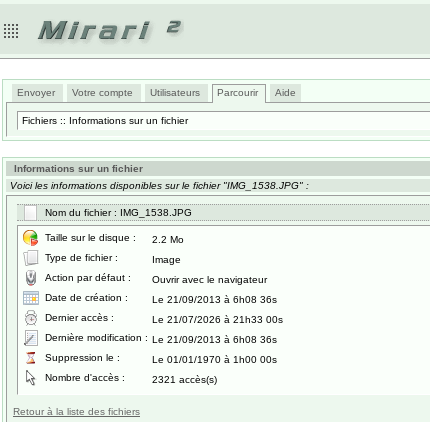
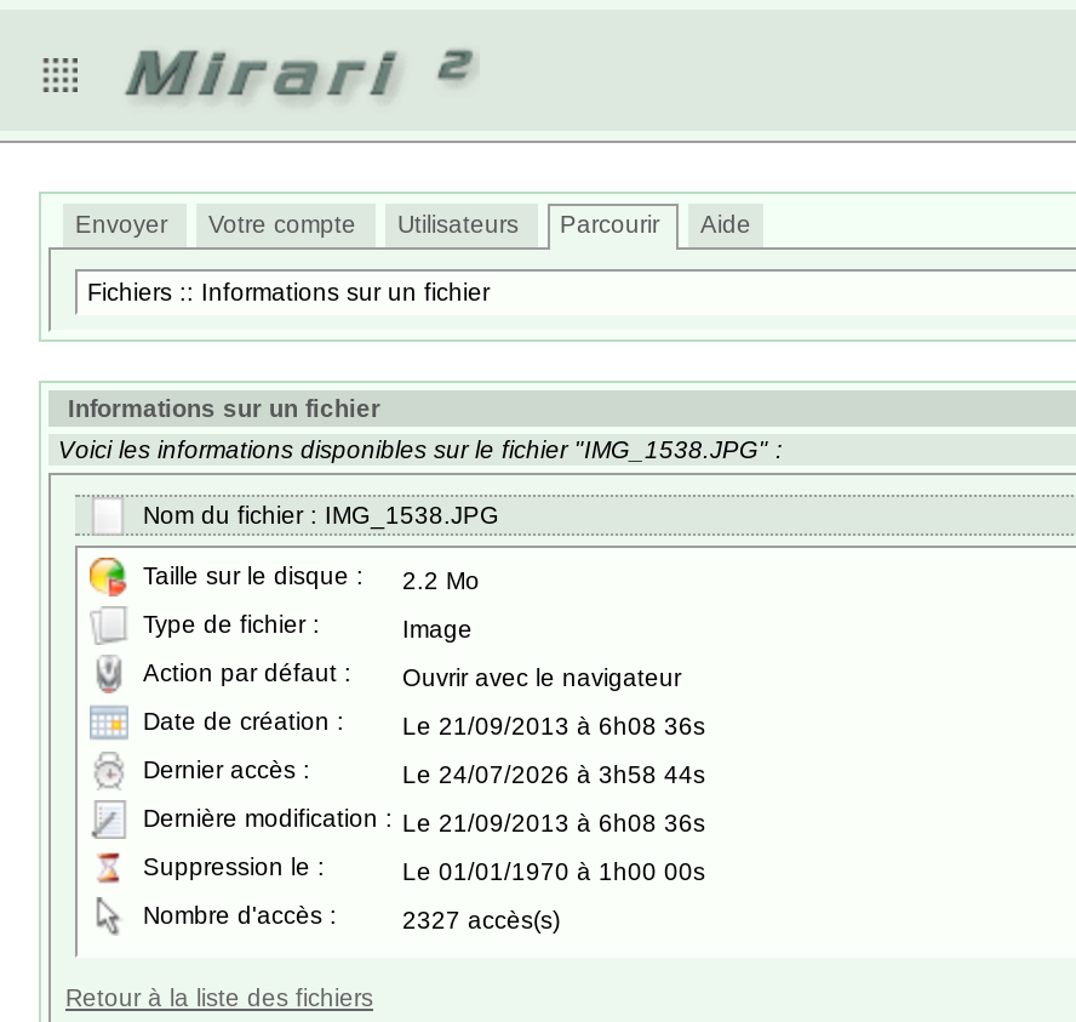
[152,314,283,325] Le 21/07/2026 à 21h33 00s -> [402,761,705,788] Le 24/07/2026 à 3h58 44s
[152,374,217,385] 2321 accès(s) -> [402,907,560,933] 2327 accès(s)

